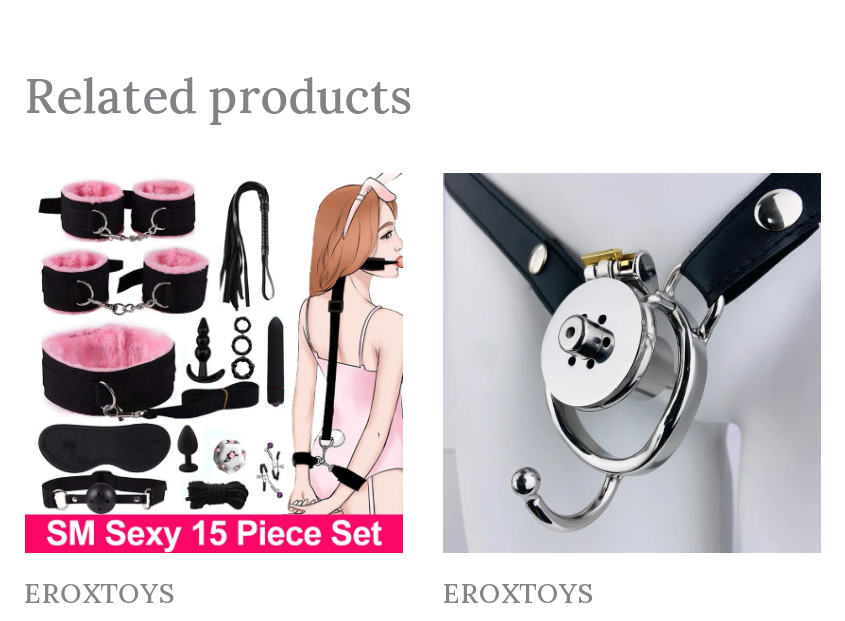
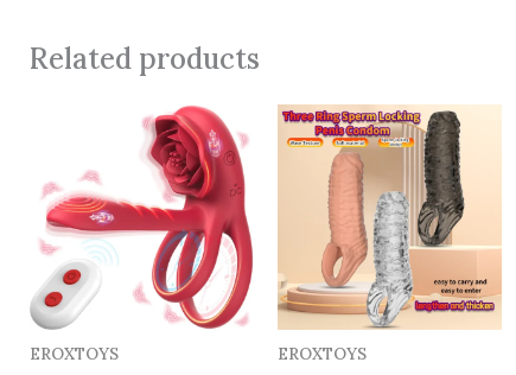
[23,173,405,555] [image] -> [30,104,254,330] [image]
[443,171,823,555] [image] -> [278,104,502,330] [image]

